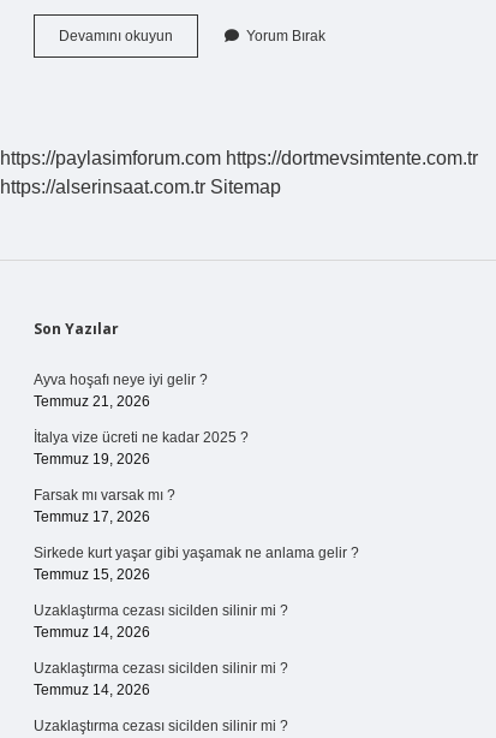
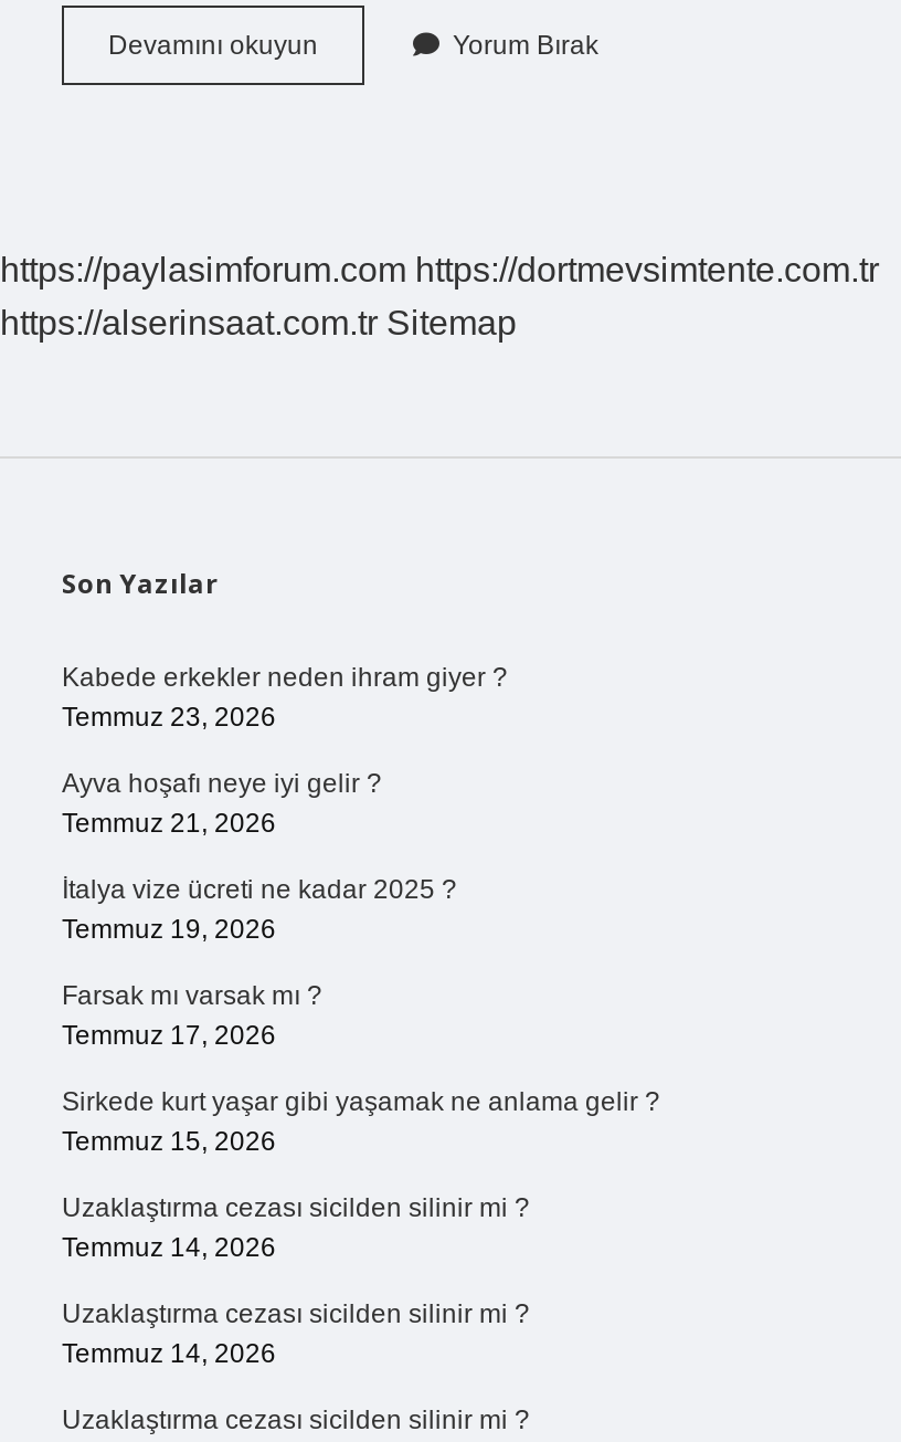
none -> [62,662,508,733] Kabede erkekler neden ihram giyer ? | Temmuz 23, 2026

